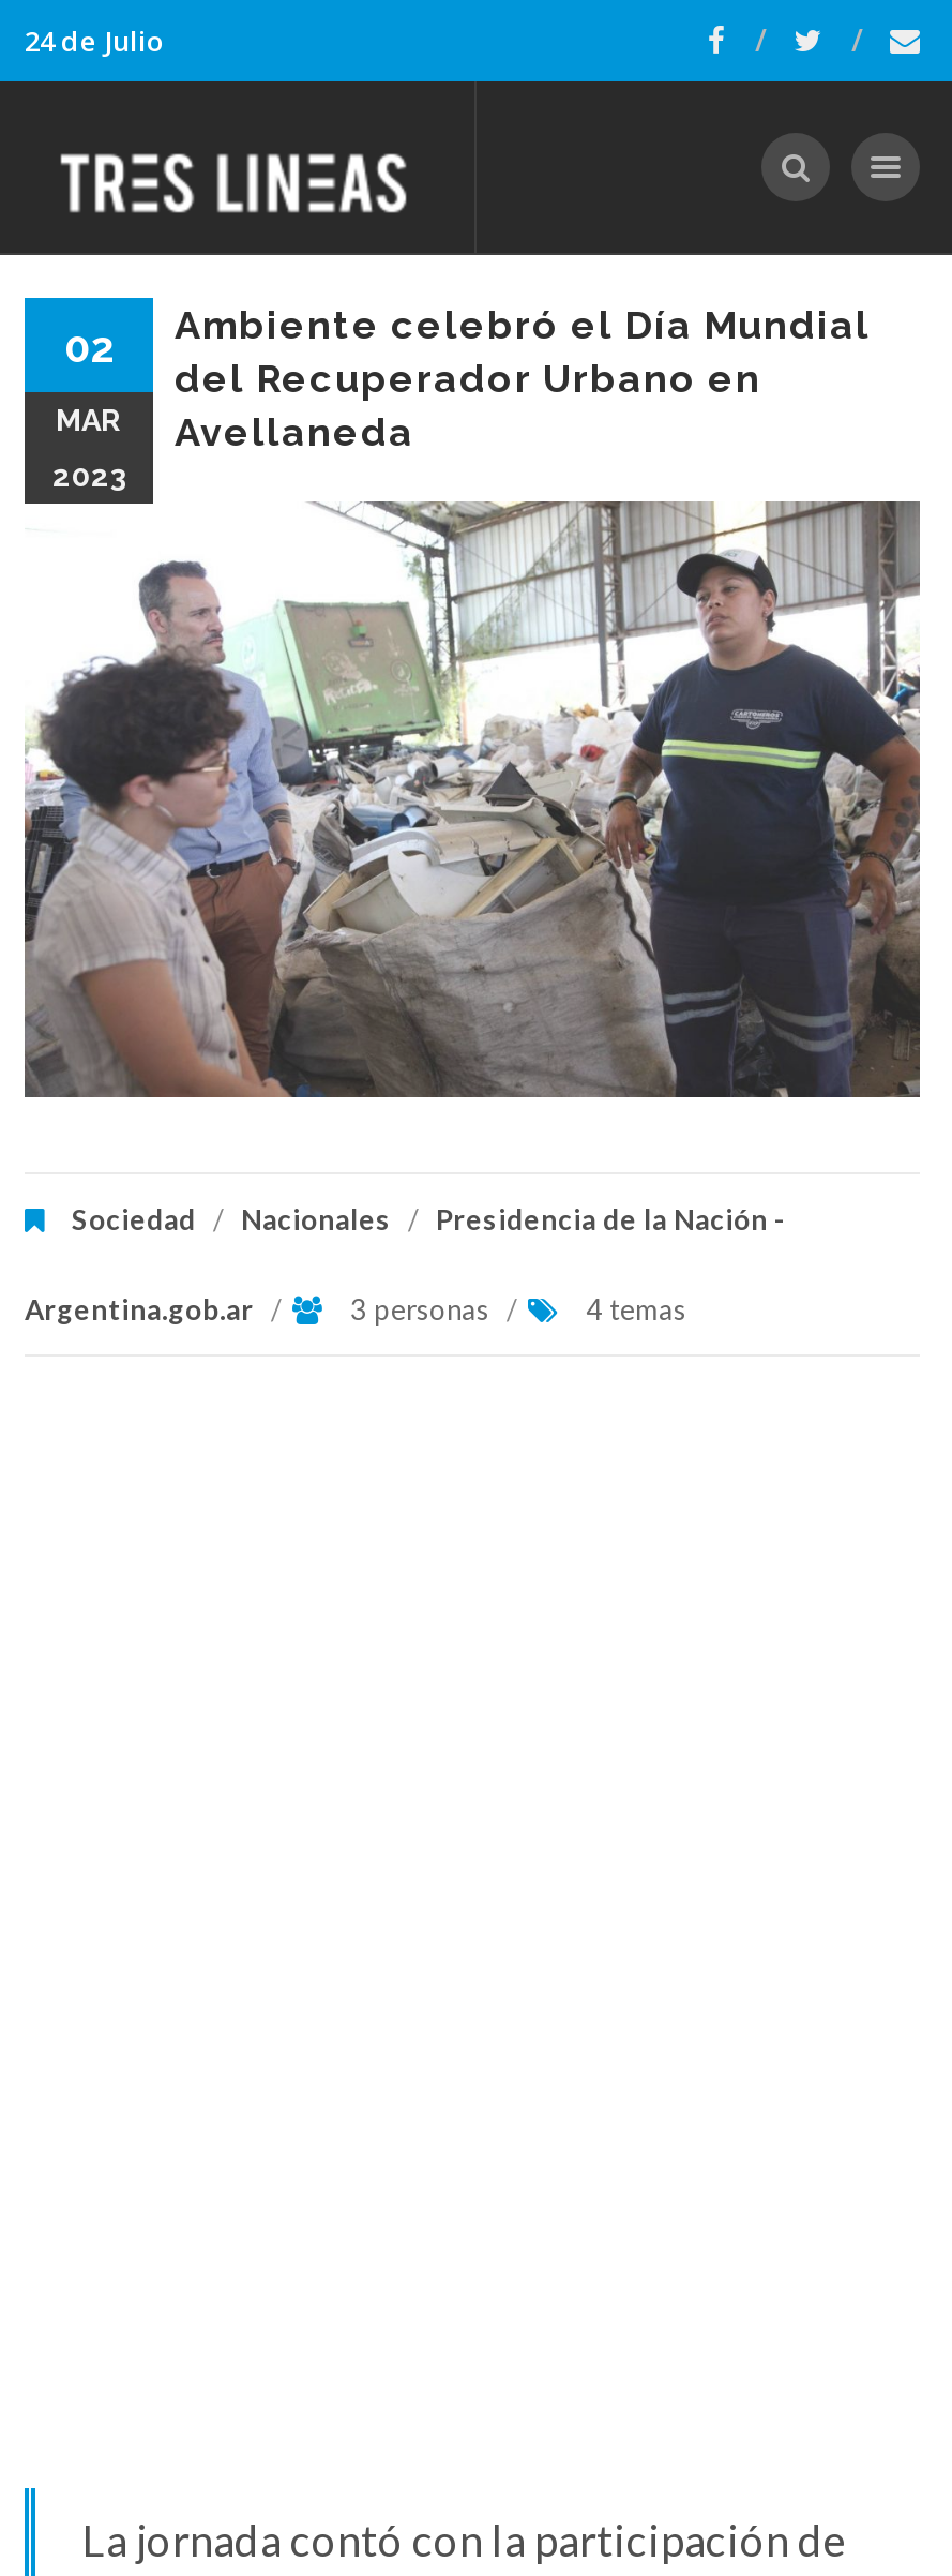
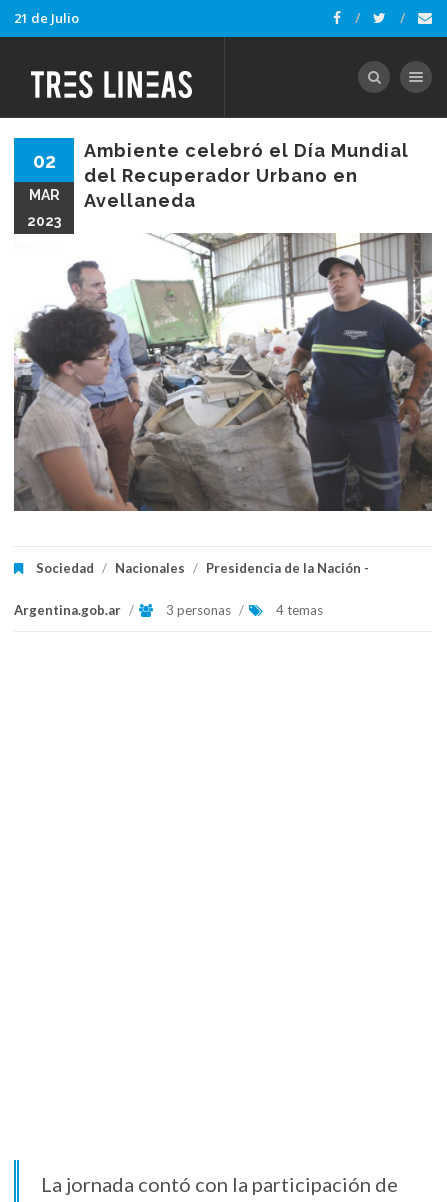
[25,21,164,60] 24 de Julio -> [14,9,79,27] 21 de Julio

